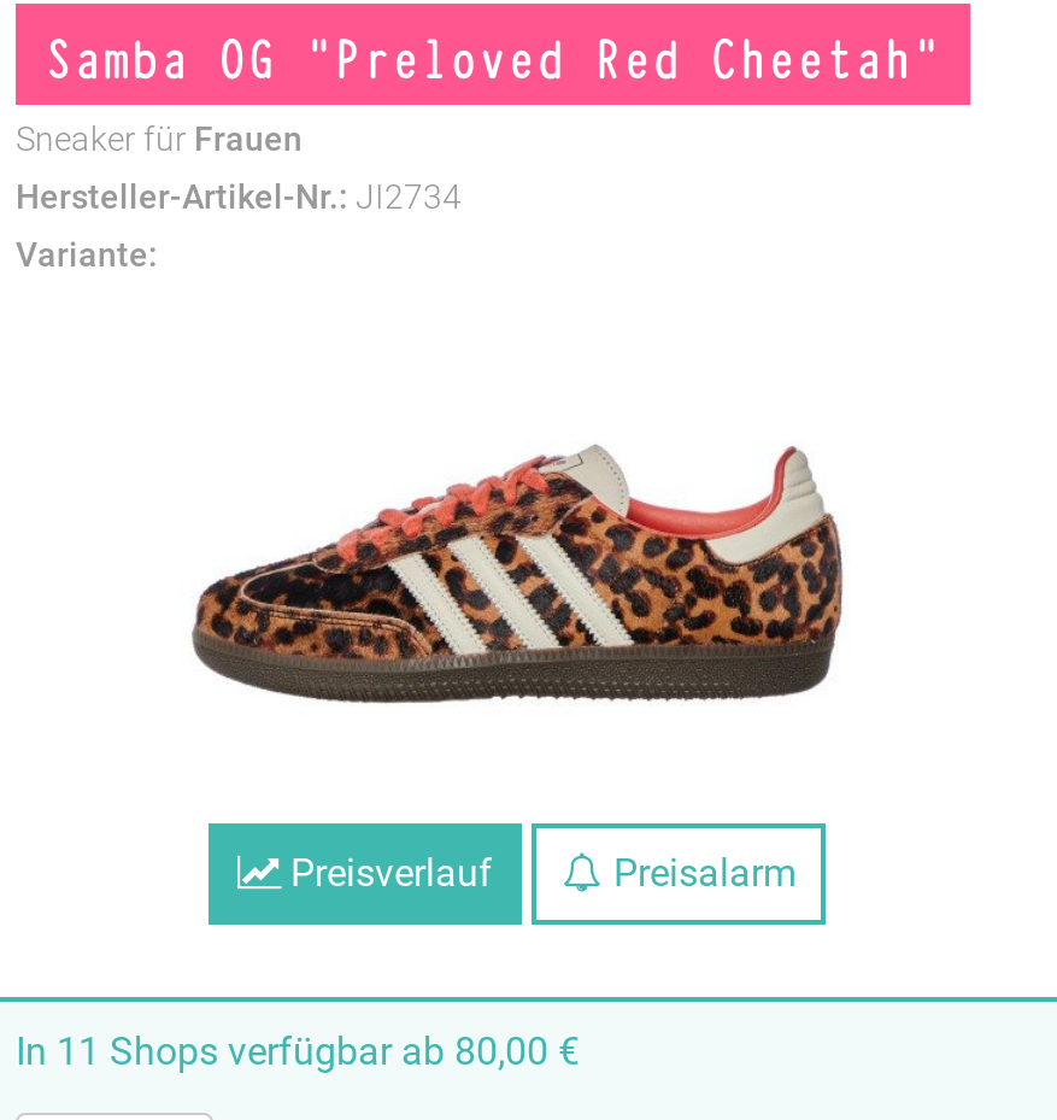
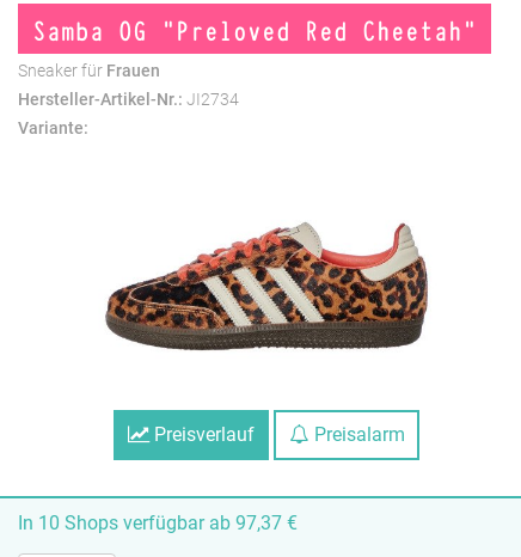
[16,1028,580,1074] In 11 Shops verfügbar ab 80,00 € -> [18,512,298,534] In 10 Shops verfügbar ab 97,37 €

